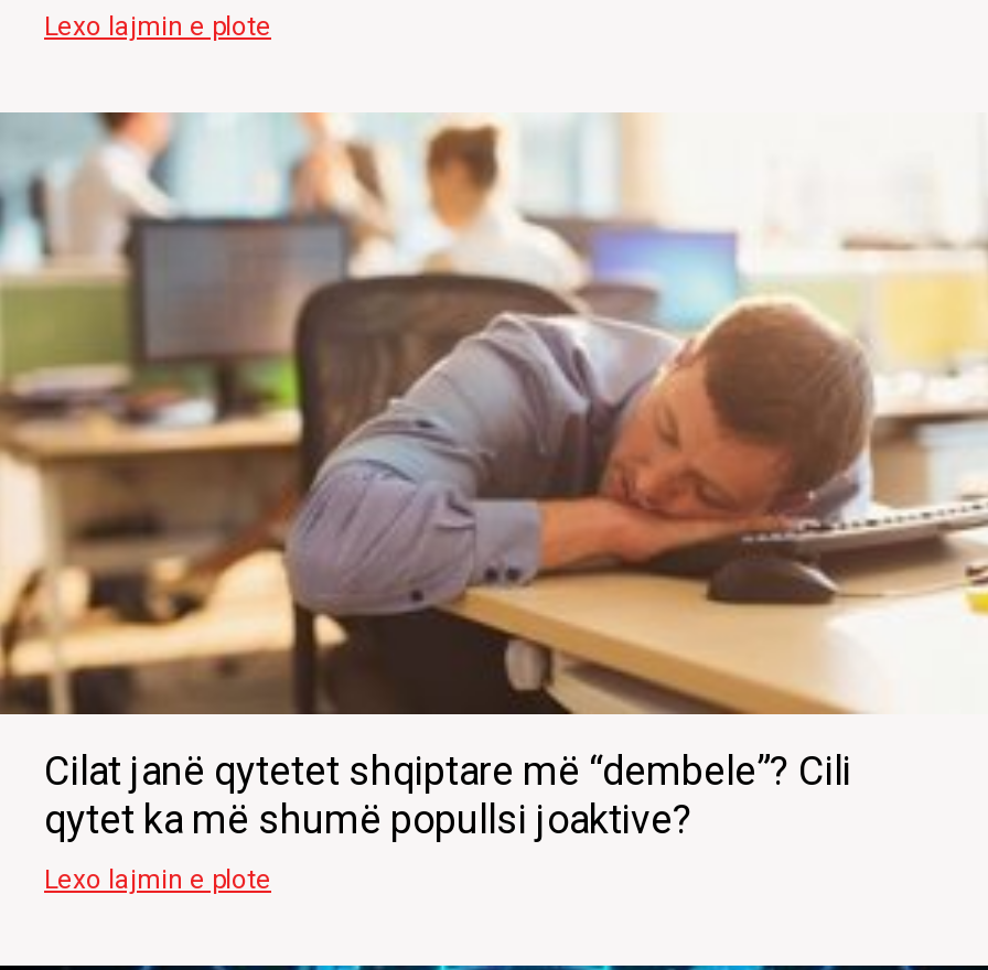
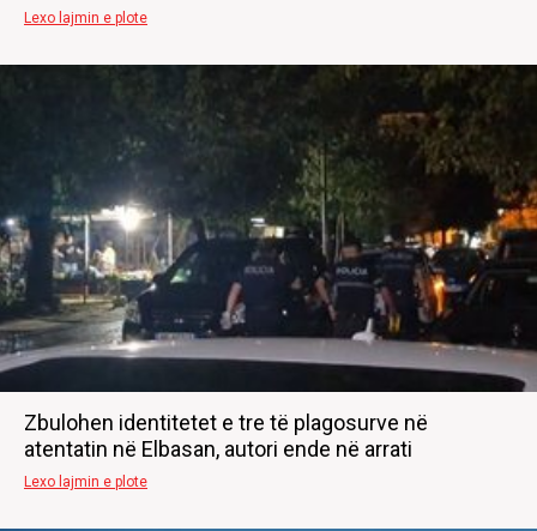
[7,110,981,841] [image] | Cilat janë qytetet shqiptare më “dembele”? Cili | qytet ka më shumë popullsi joaktive? -> [4,64,533,461] [image] | Zbulohen identitetet e tre të plagosurve në | atentatin në Elbasan, autori ende në arrati

